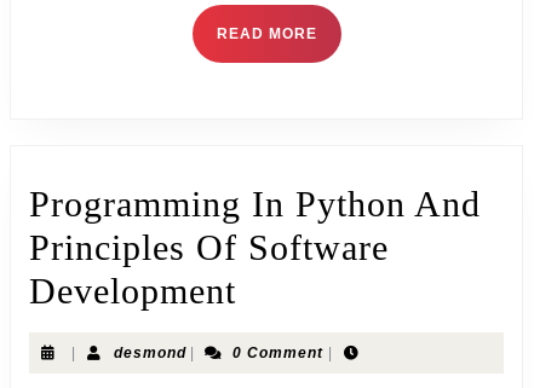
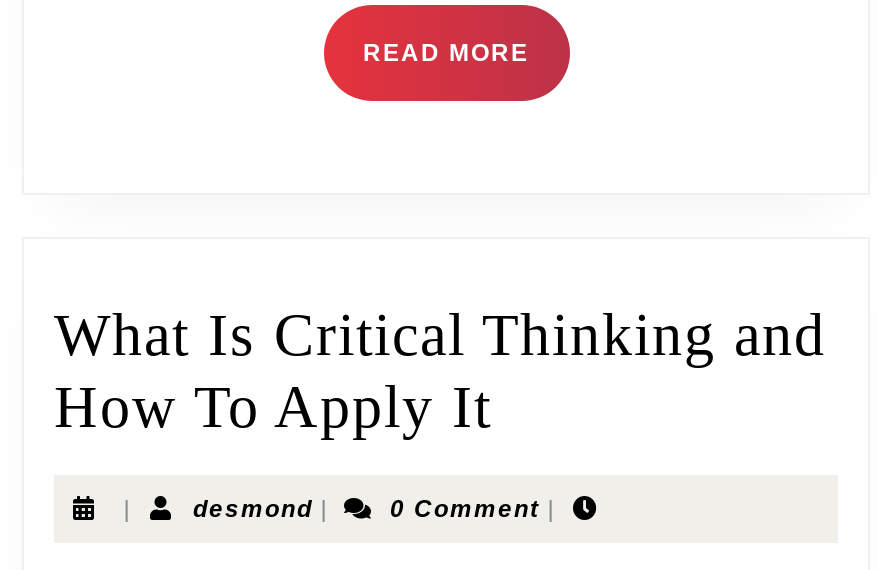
[29,184,481,311] Programming In Python And | Principles Of Software | Development -> [54,301,826,439] What Is Critical Thinking and | How To Apply It

